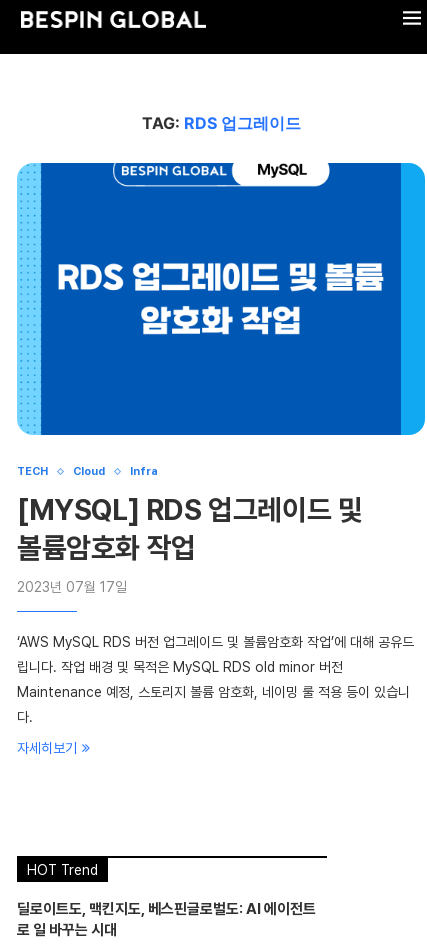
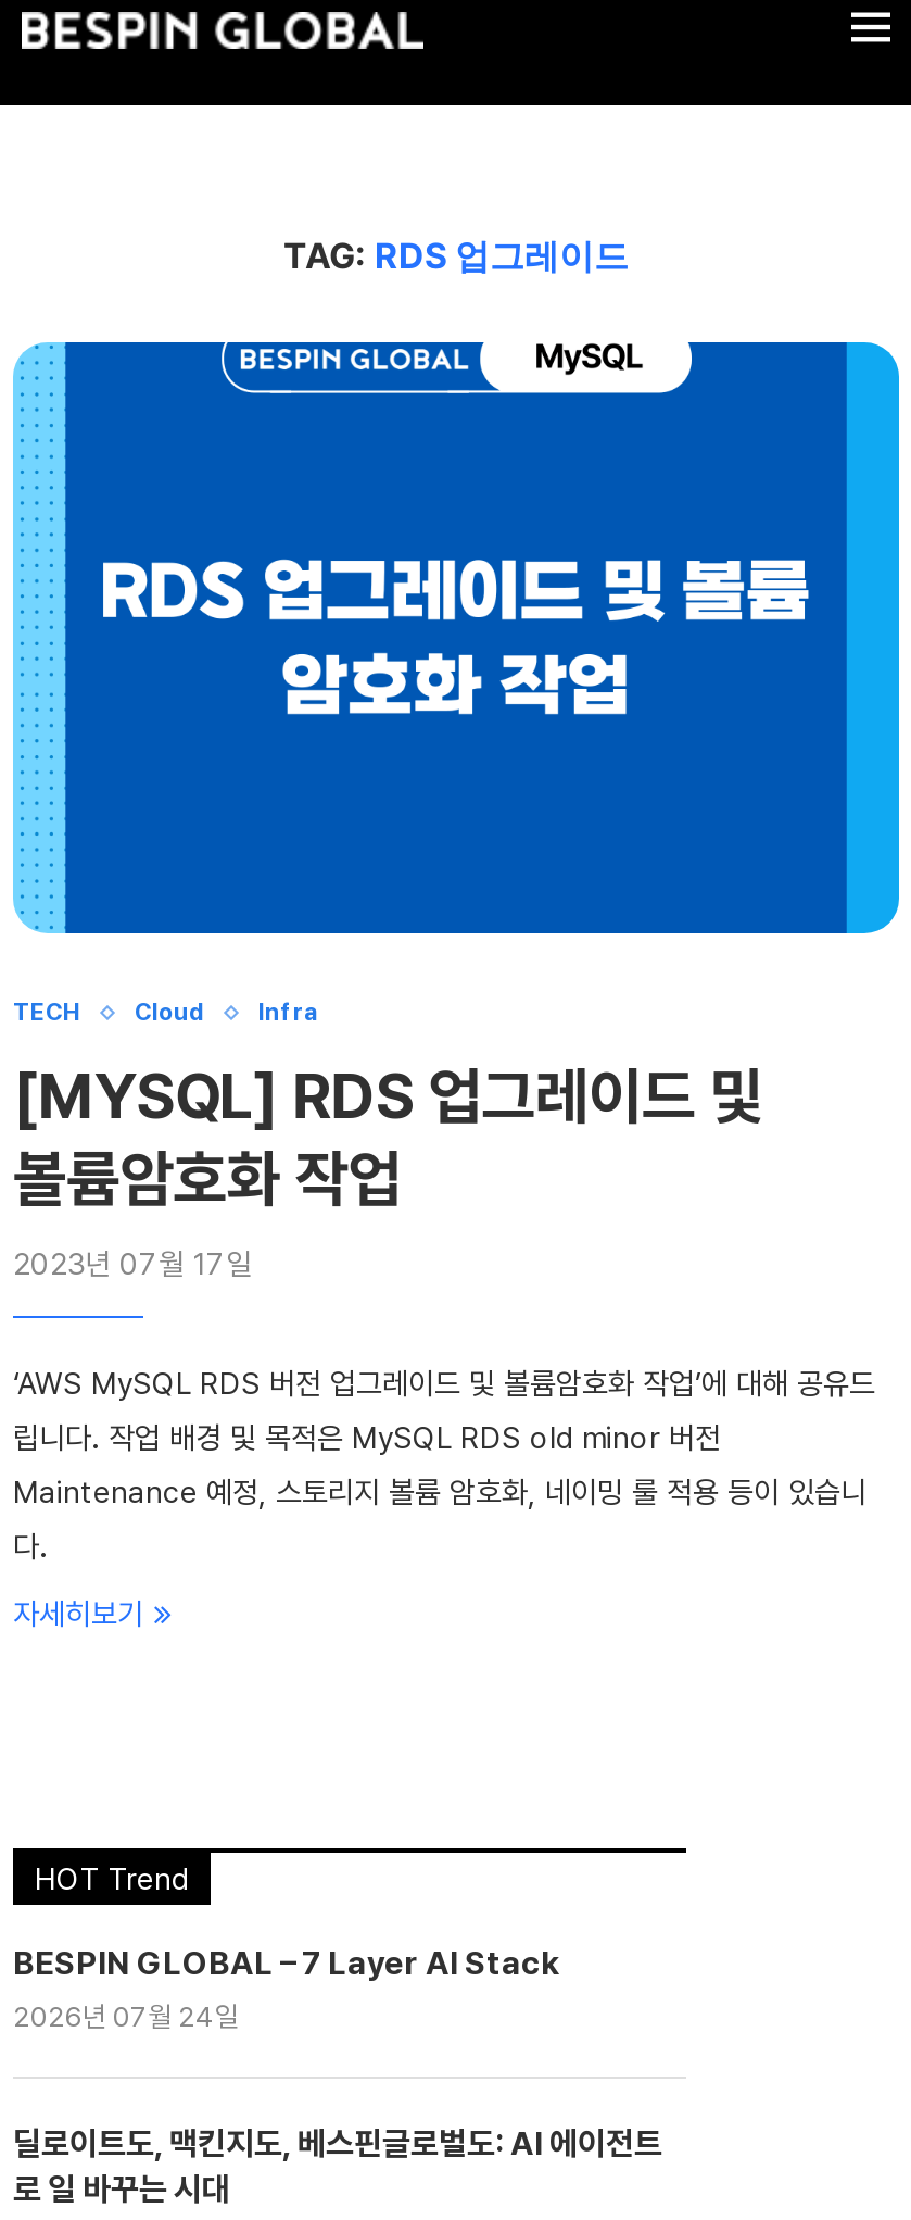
none -> [13,1944,560,2033] BESPIN GLOBAL – 7 Layer AI Stack | 2026년 07월 24일

